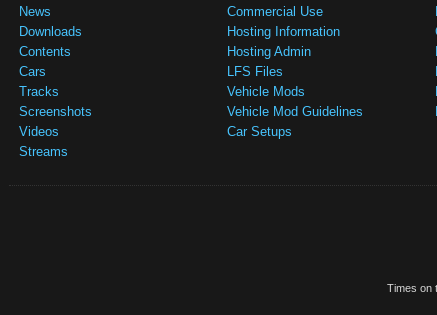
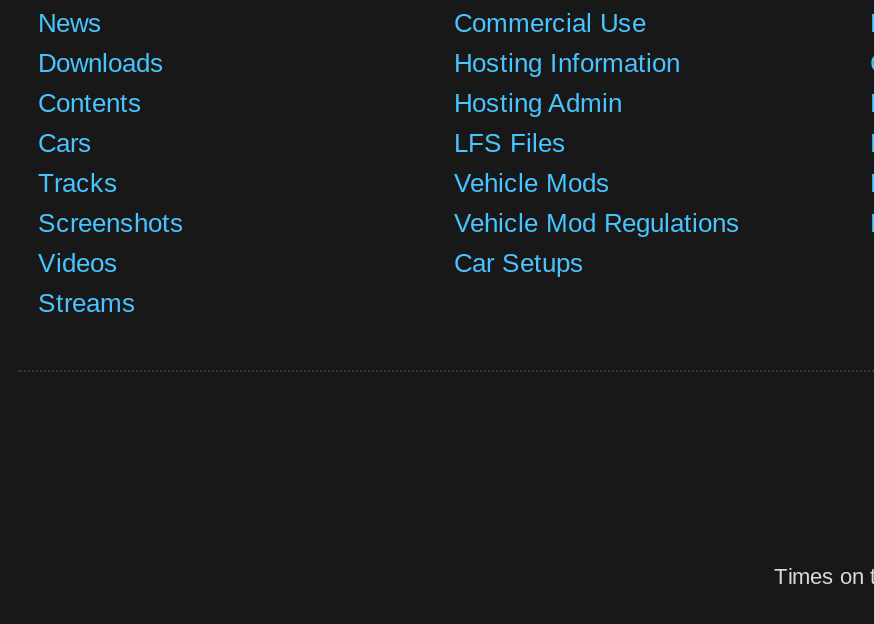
[227,104,363,119] Vehicle Mod Guidelines -> [454,208,740,238] Vehicle Mod Regulations

